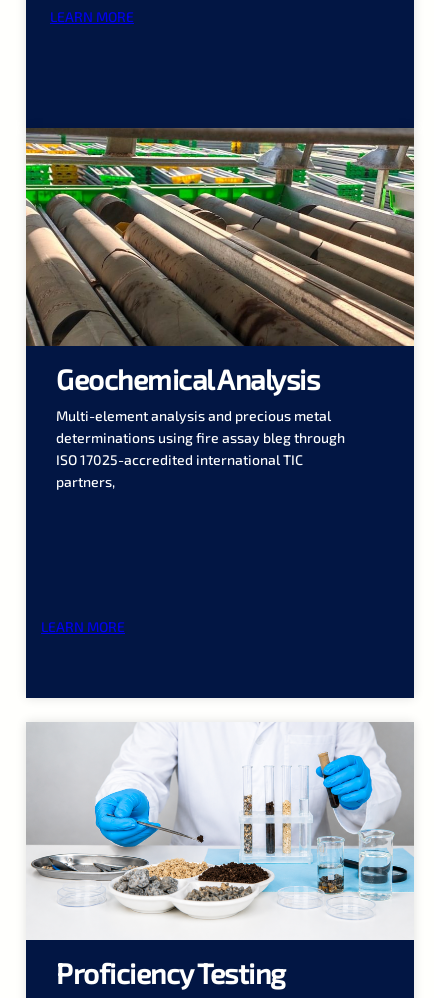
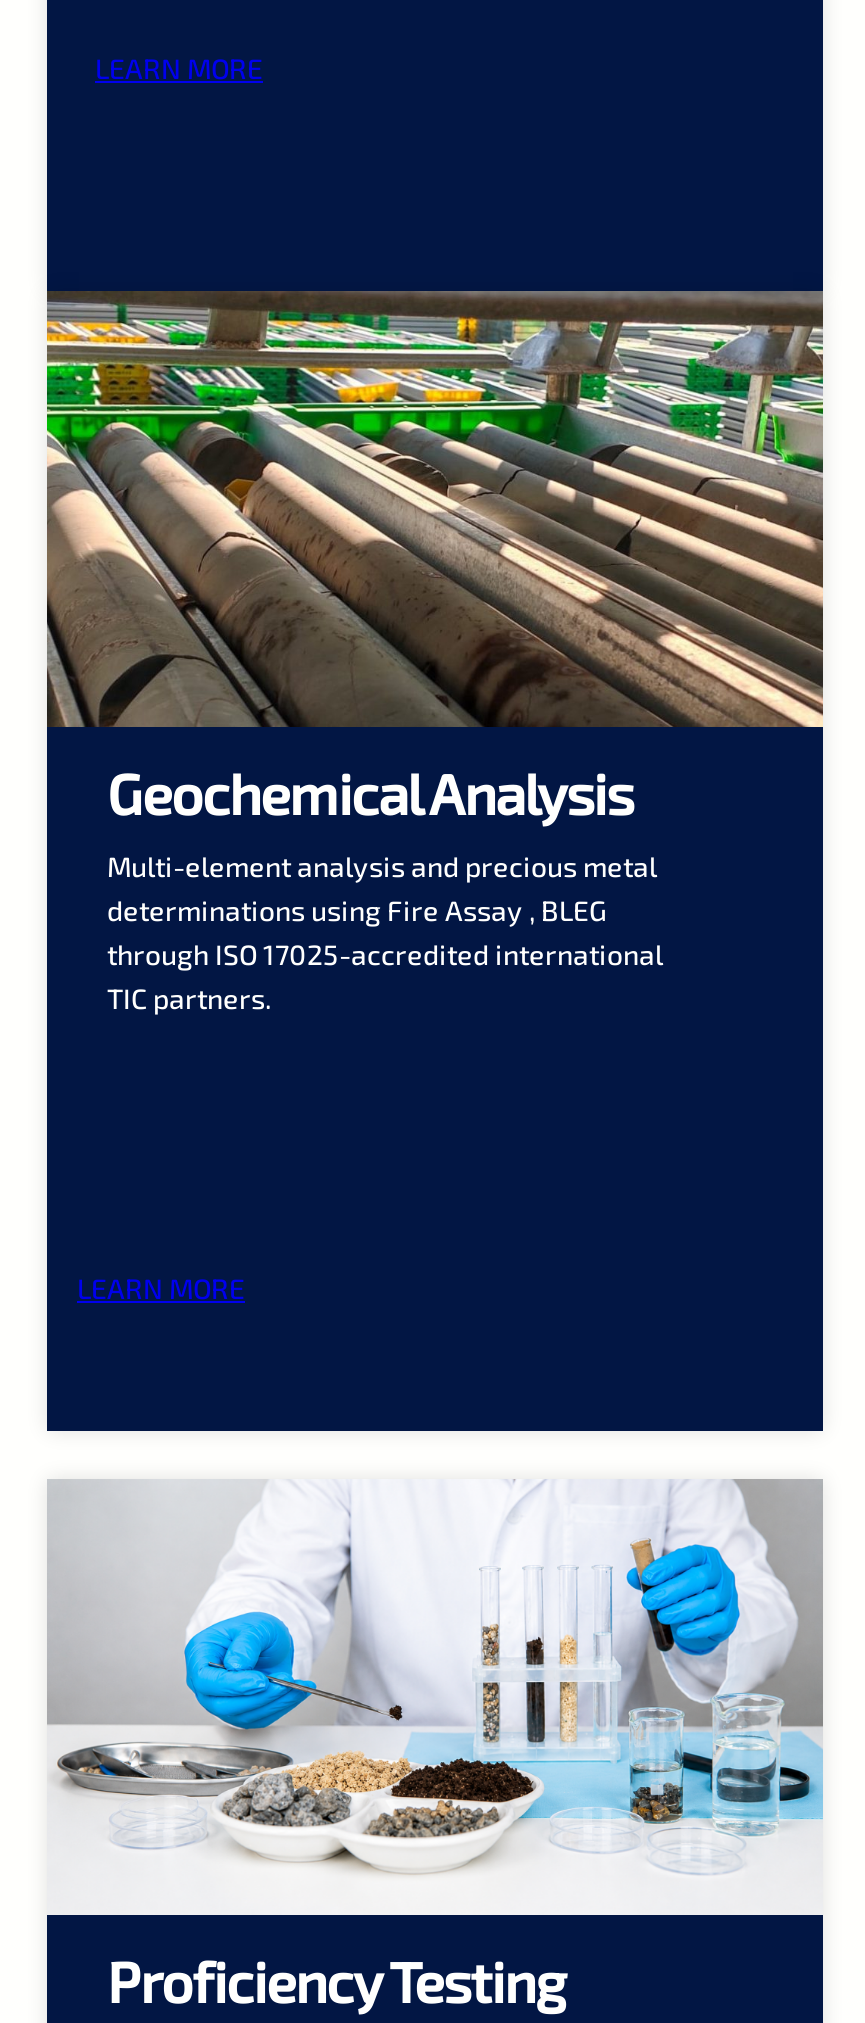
[56,429,345,490] determinations using fire assay bleg through | ISO 17025-accredited international TIC | partners, -> [107,893,663,1015] determinations using Fire Assay , BLEG | through ISO 17025-accredited international | TIC partners.

